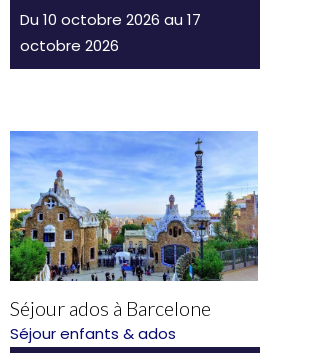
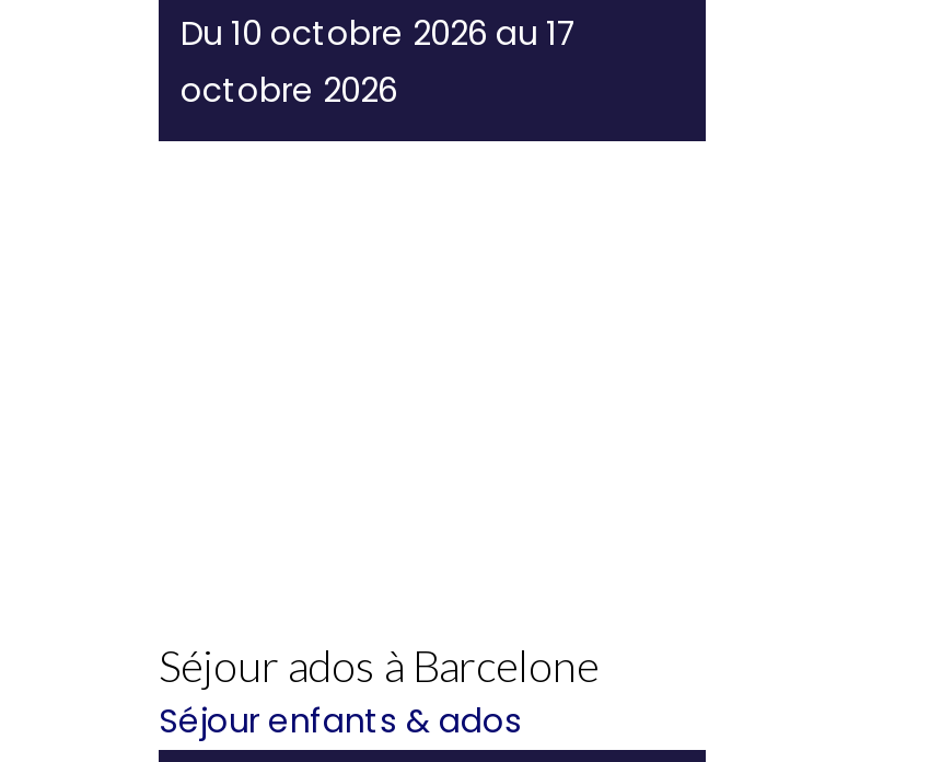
[9,130,259,282] [image] -> none

